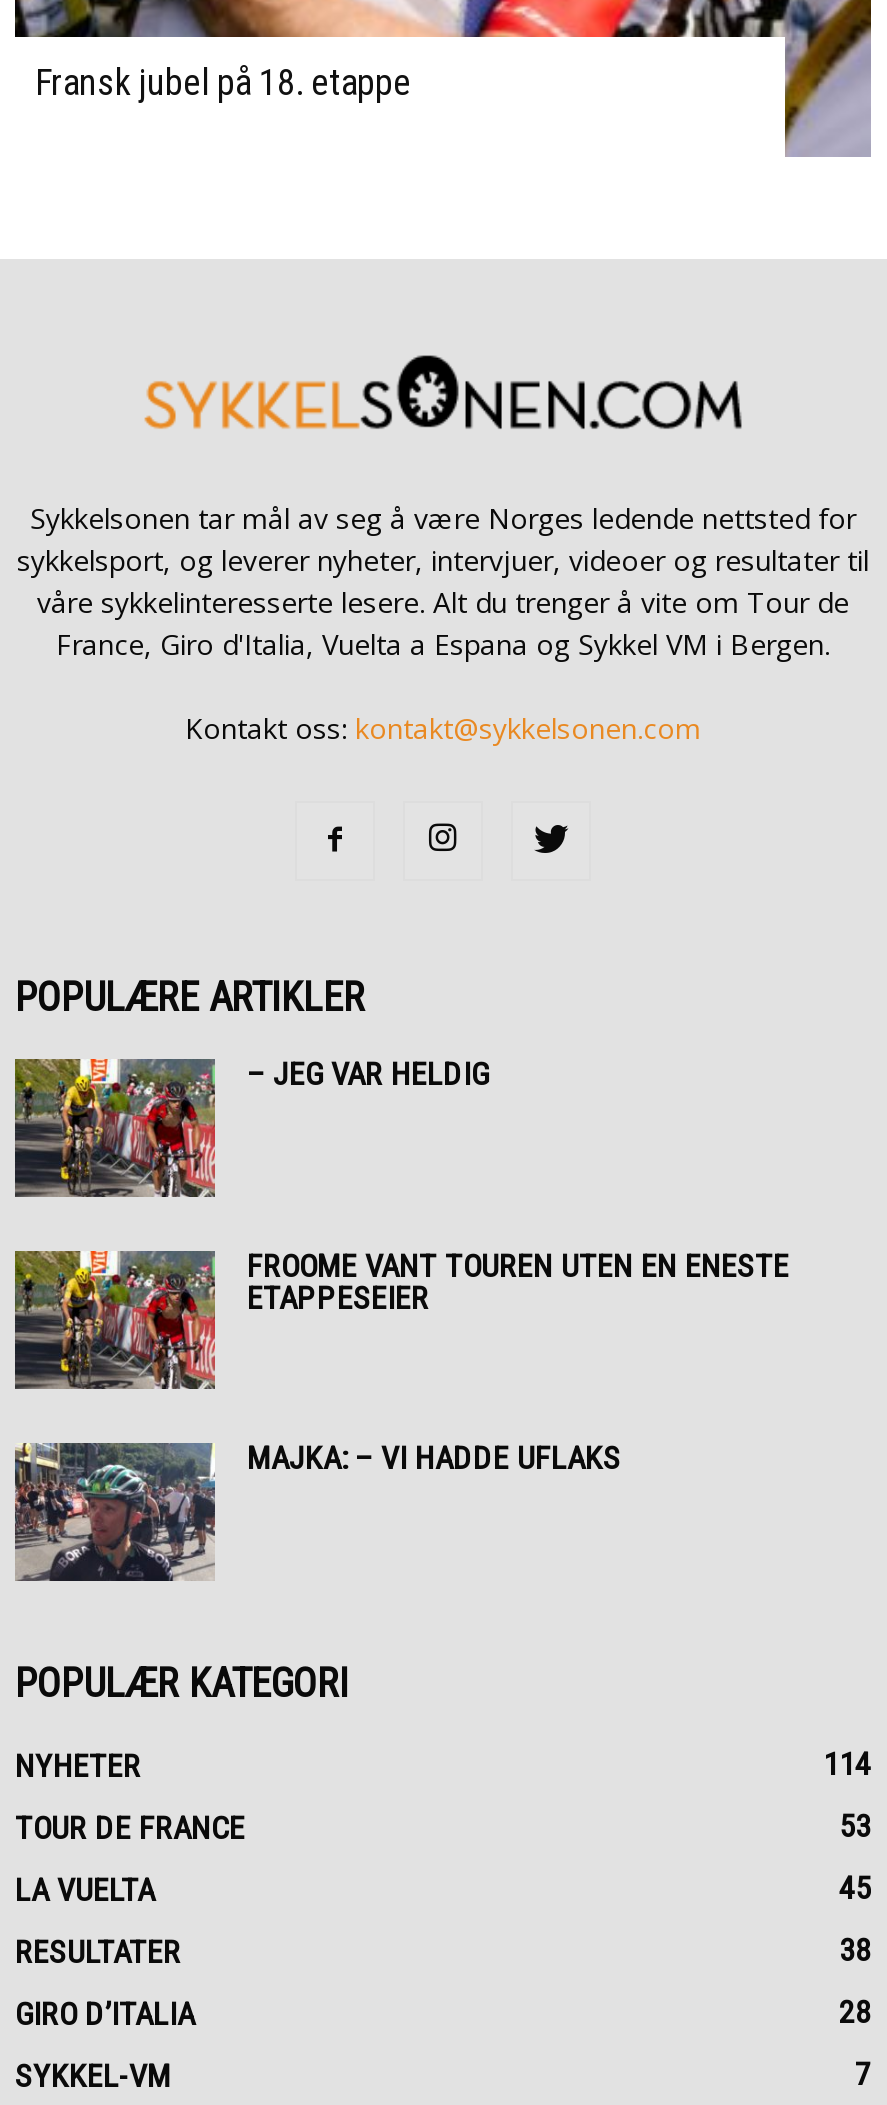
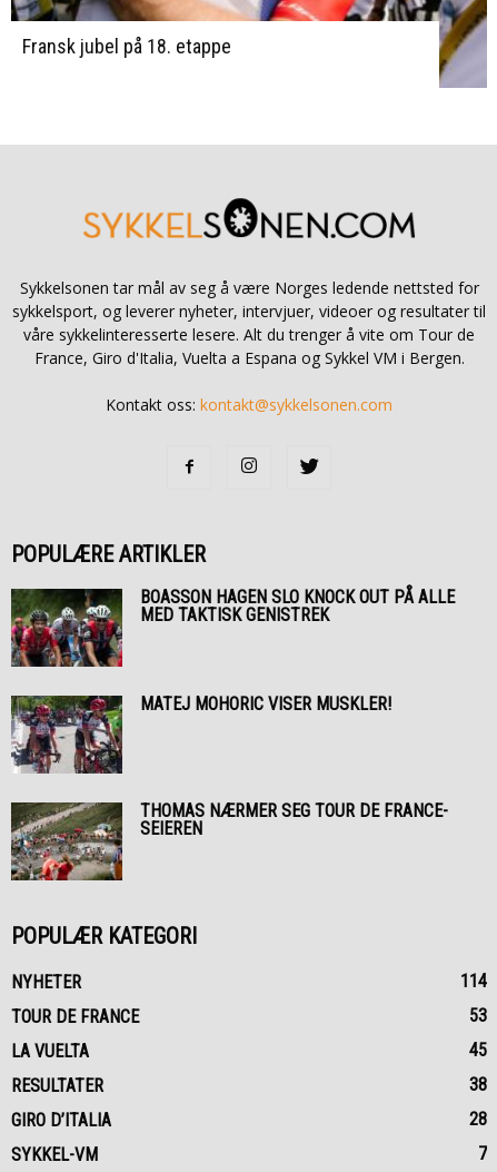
[13,1055,489,1198] [image] | – JEG VAR HELDIG -> [10,587,455,668] [image] | BOASSON HAGEN SLO KNOCK OUT PÅ ALLE | MED TAKTISK GENISTREK
[13,1247,789,1392] [image] | FROOME VANT TOUREN UTEN EN ENESTE | ETAPPESEIER -> [11,694,391,775] [image] | MATEJ MOHORIC VISER MUSKLER!
[15,1439,621,1584] [image] | MAJKA: – VI HADDE UFLAKS -> [10,801,448,882] [image] | THOMAS NÆRMER SEG TOUR DE FRANCE- | SEIEREN

